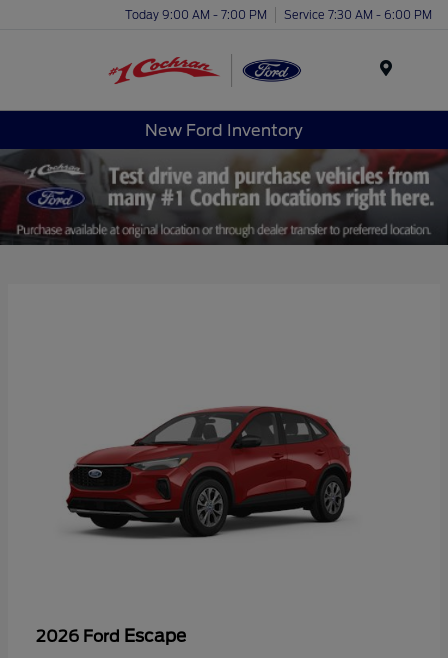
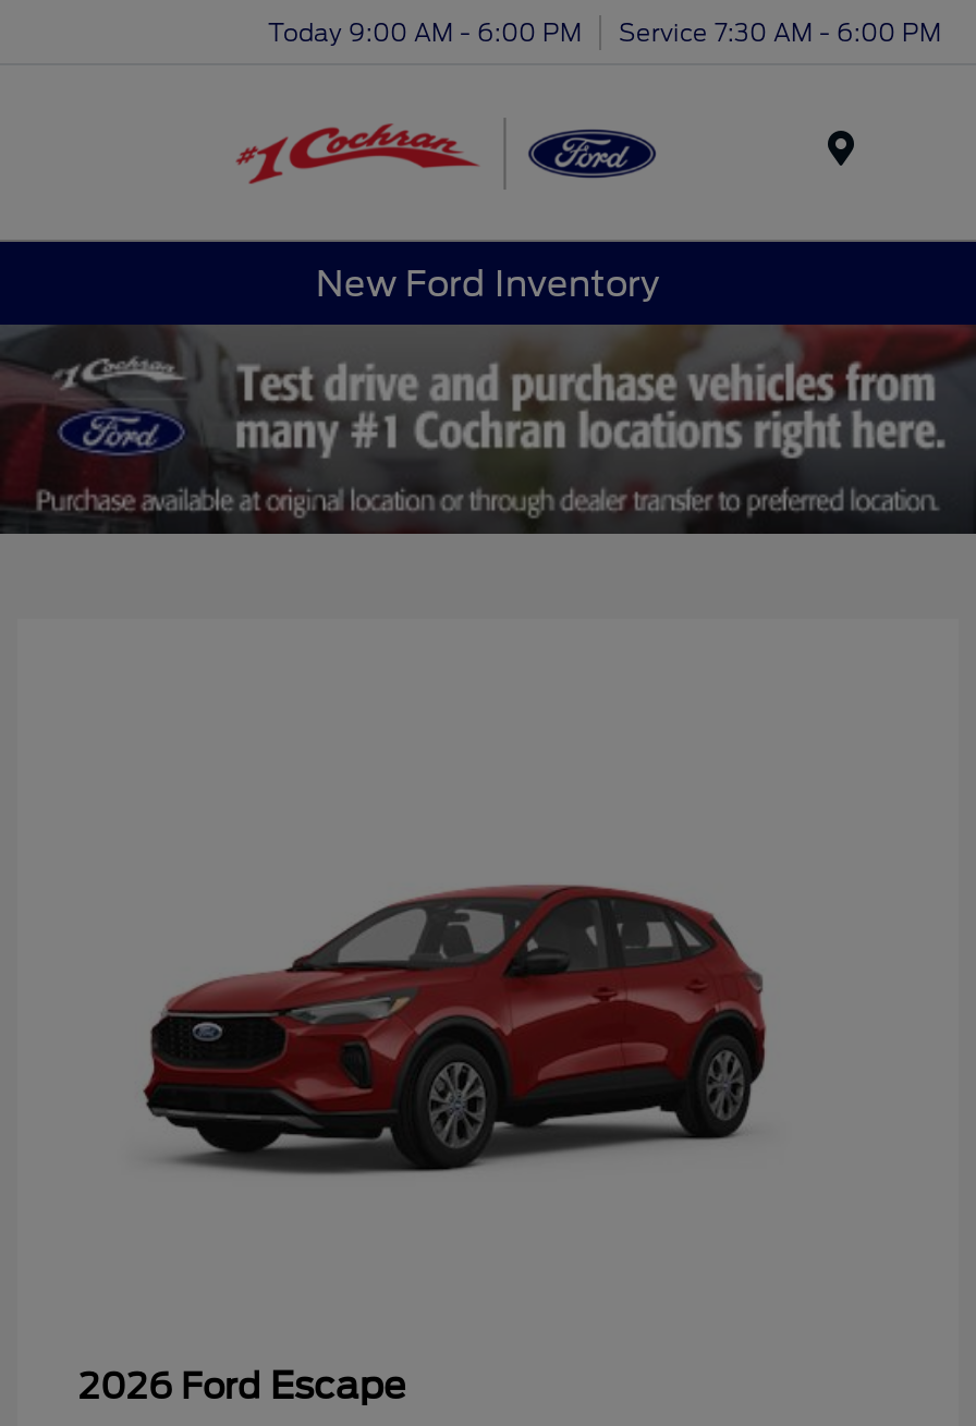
[125,7,432,21] Today 9:00 AM - 7:00 PM Service 7:30 AM - 6:00 PM -> [268,16,941,47] Today 9:00 AM - 6:00 PM Service 7:30 AM - 6:00 PM

